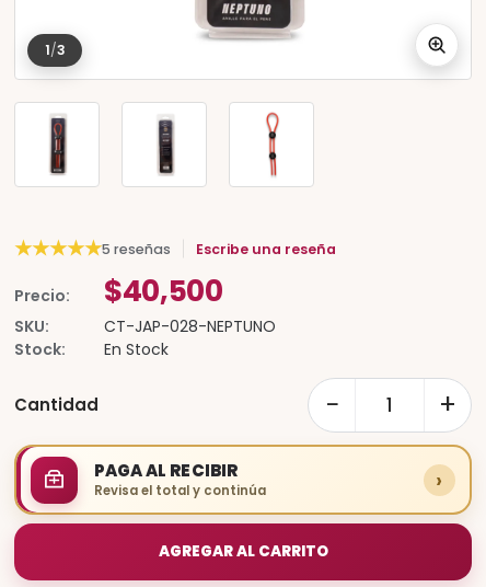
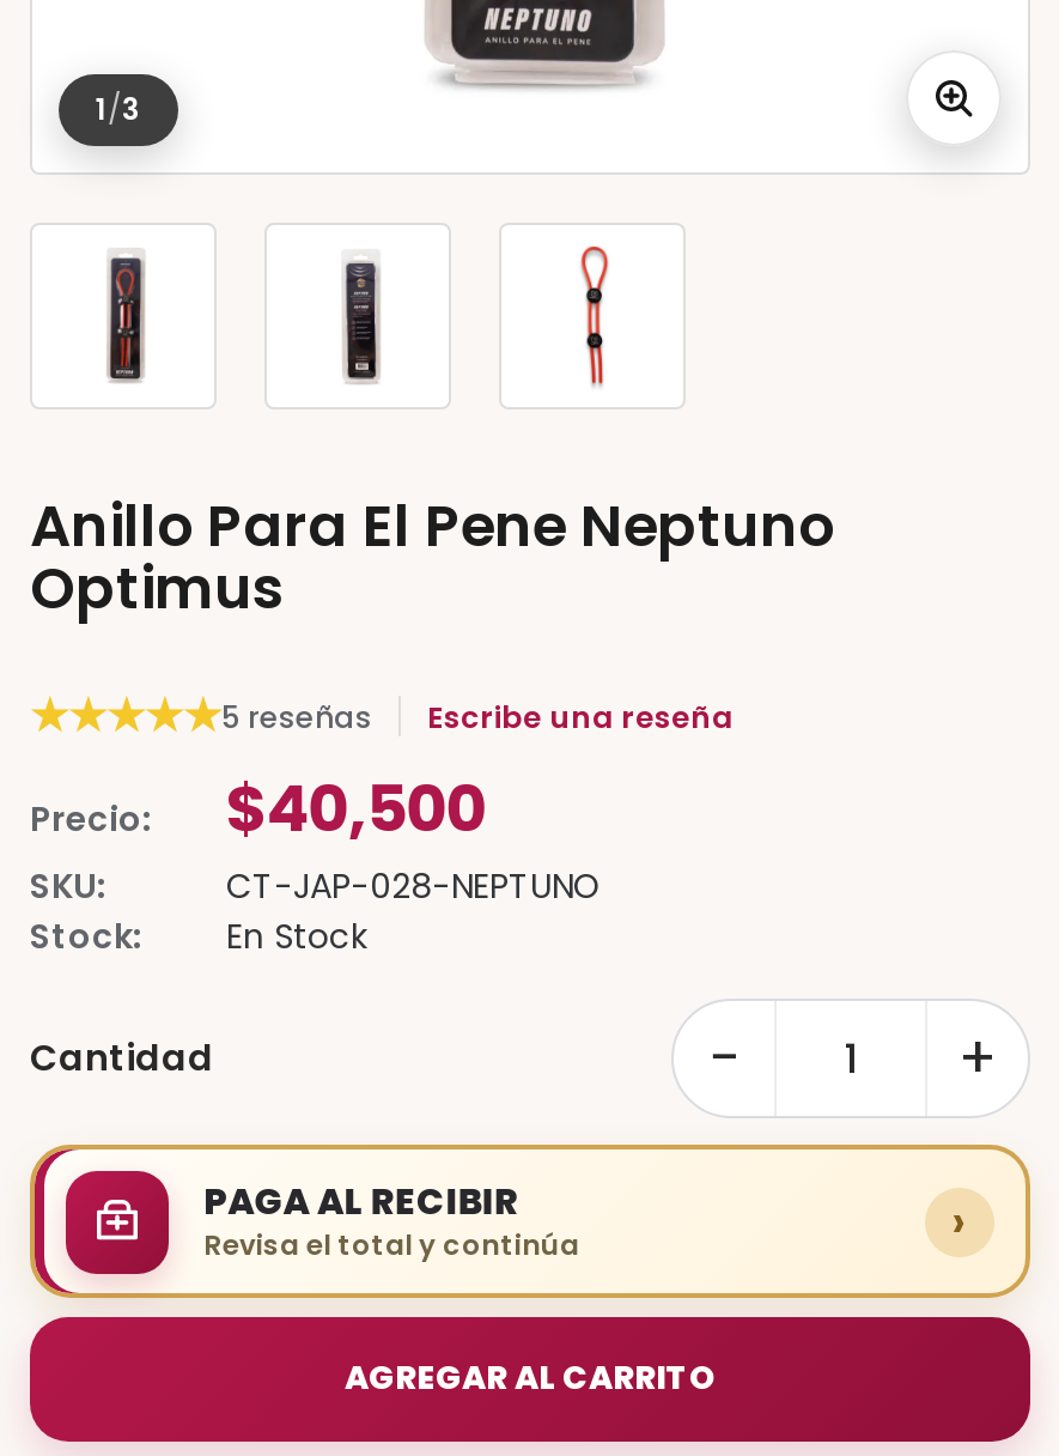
none -> [30,486,834,627] Anillo Para El Pene Neptuno | Optimus

